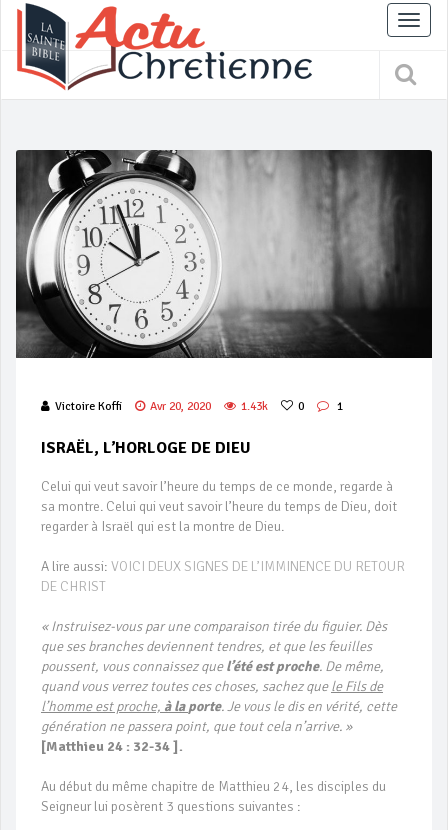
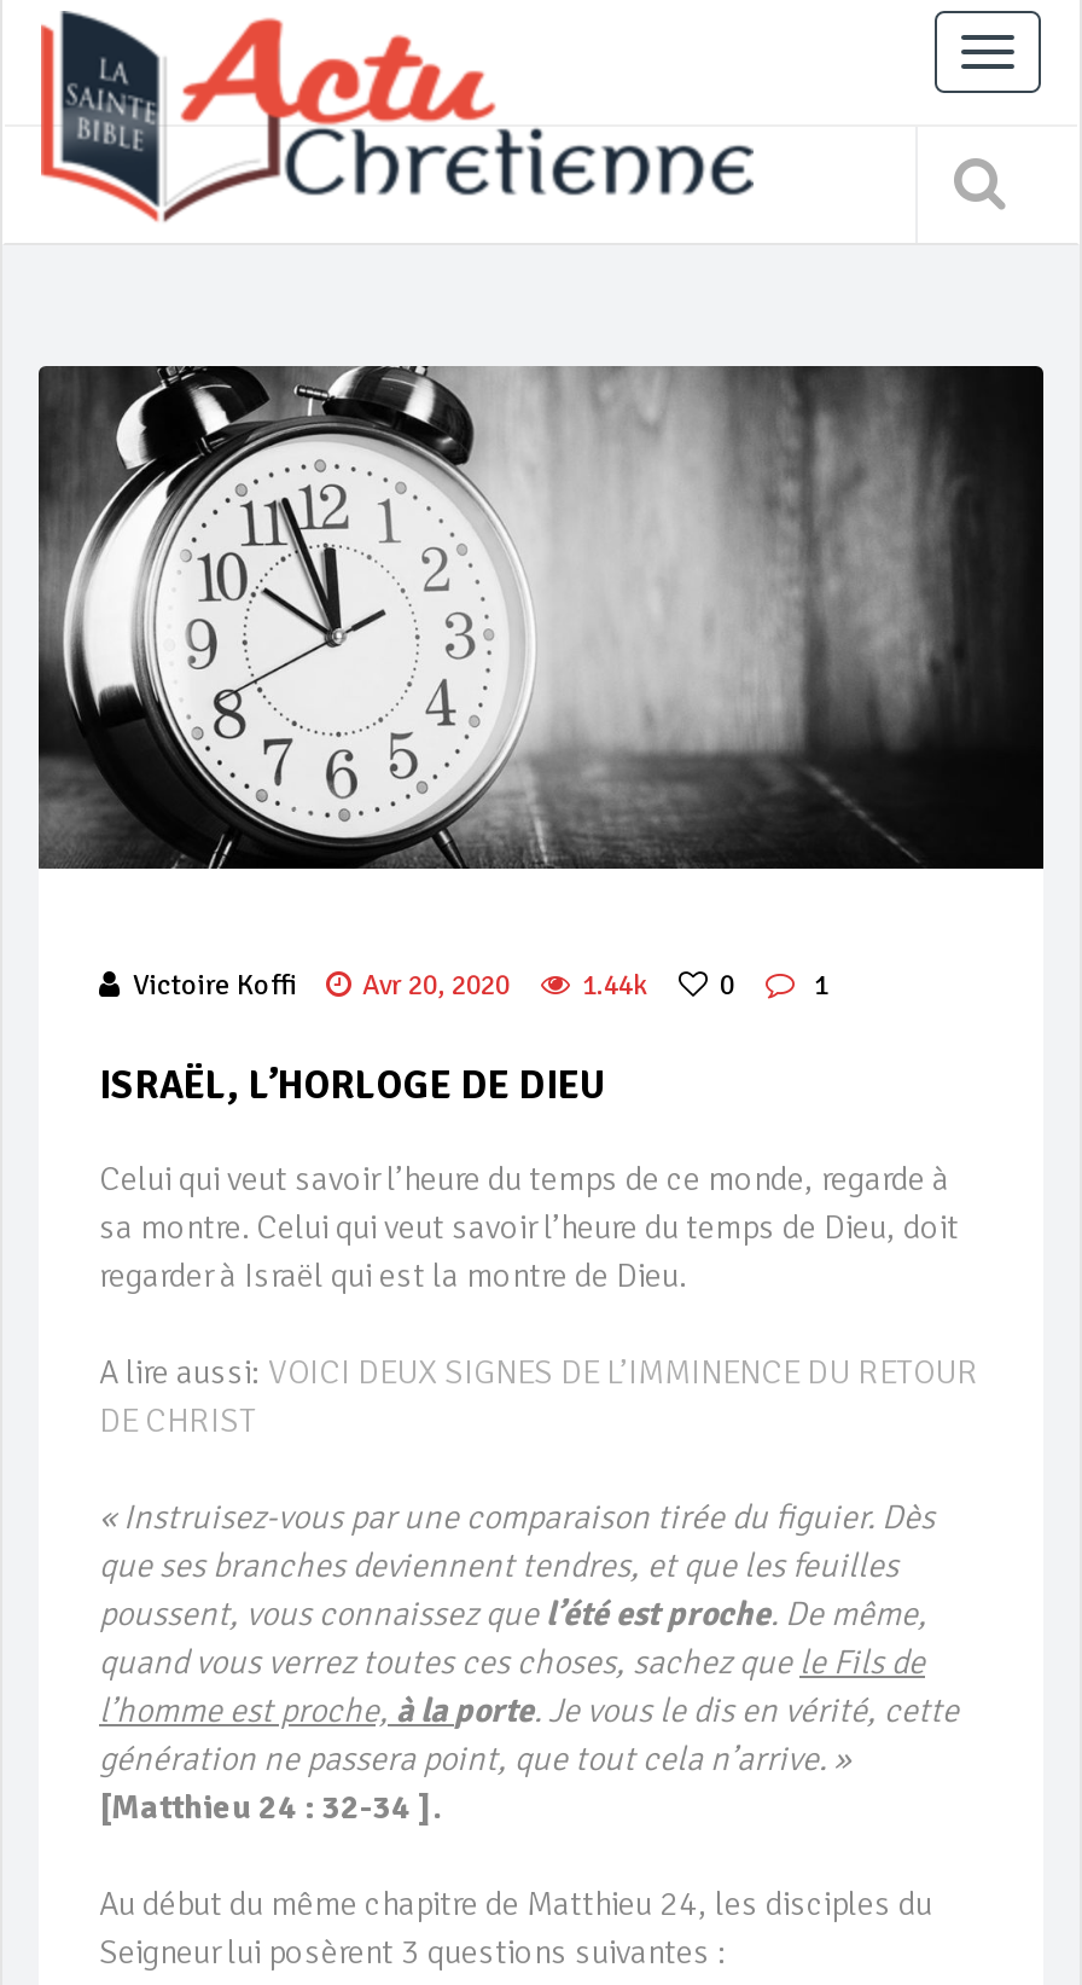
[55,399,304,414] Victoire Koffi Avr 20, 2020 1.43k 0 -> [133,968,734,1004] Victoire Koffi Avr 20, 2020 1.44k 0

